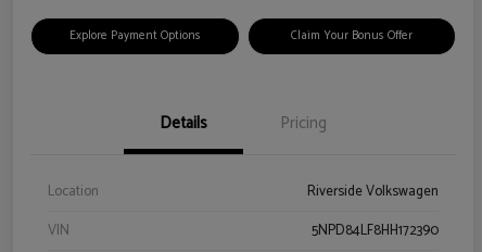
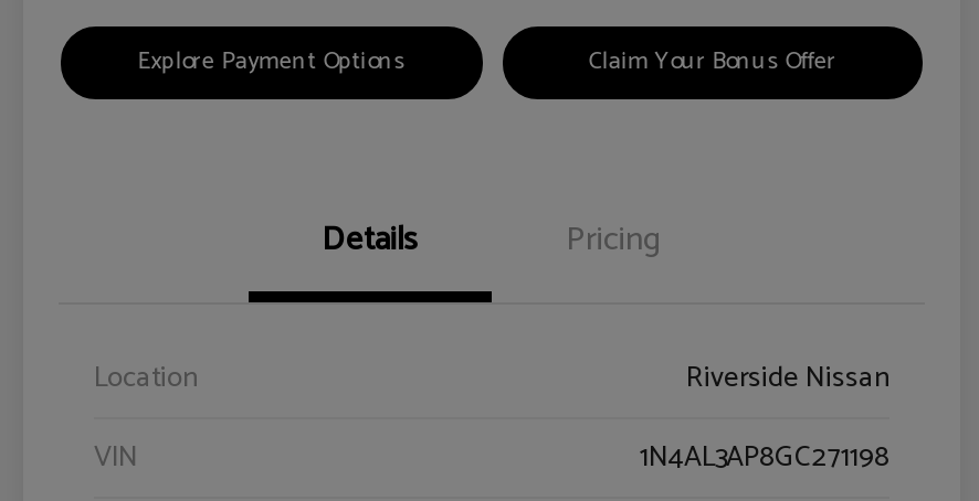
[307,181,439,203] Riverside Volkswagen -> [686,356,889,402] Riverside Nissan
[312,220,439,242] 5NPD84LF8HH172390 -> [640,435,889,482] 1N4AL3AP8GC271198

